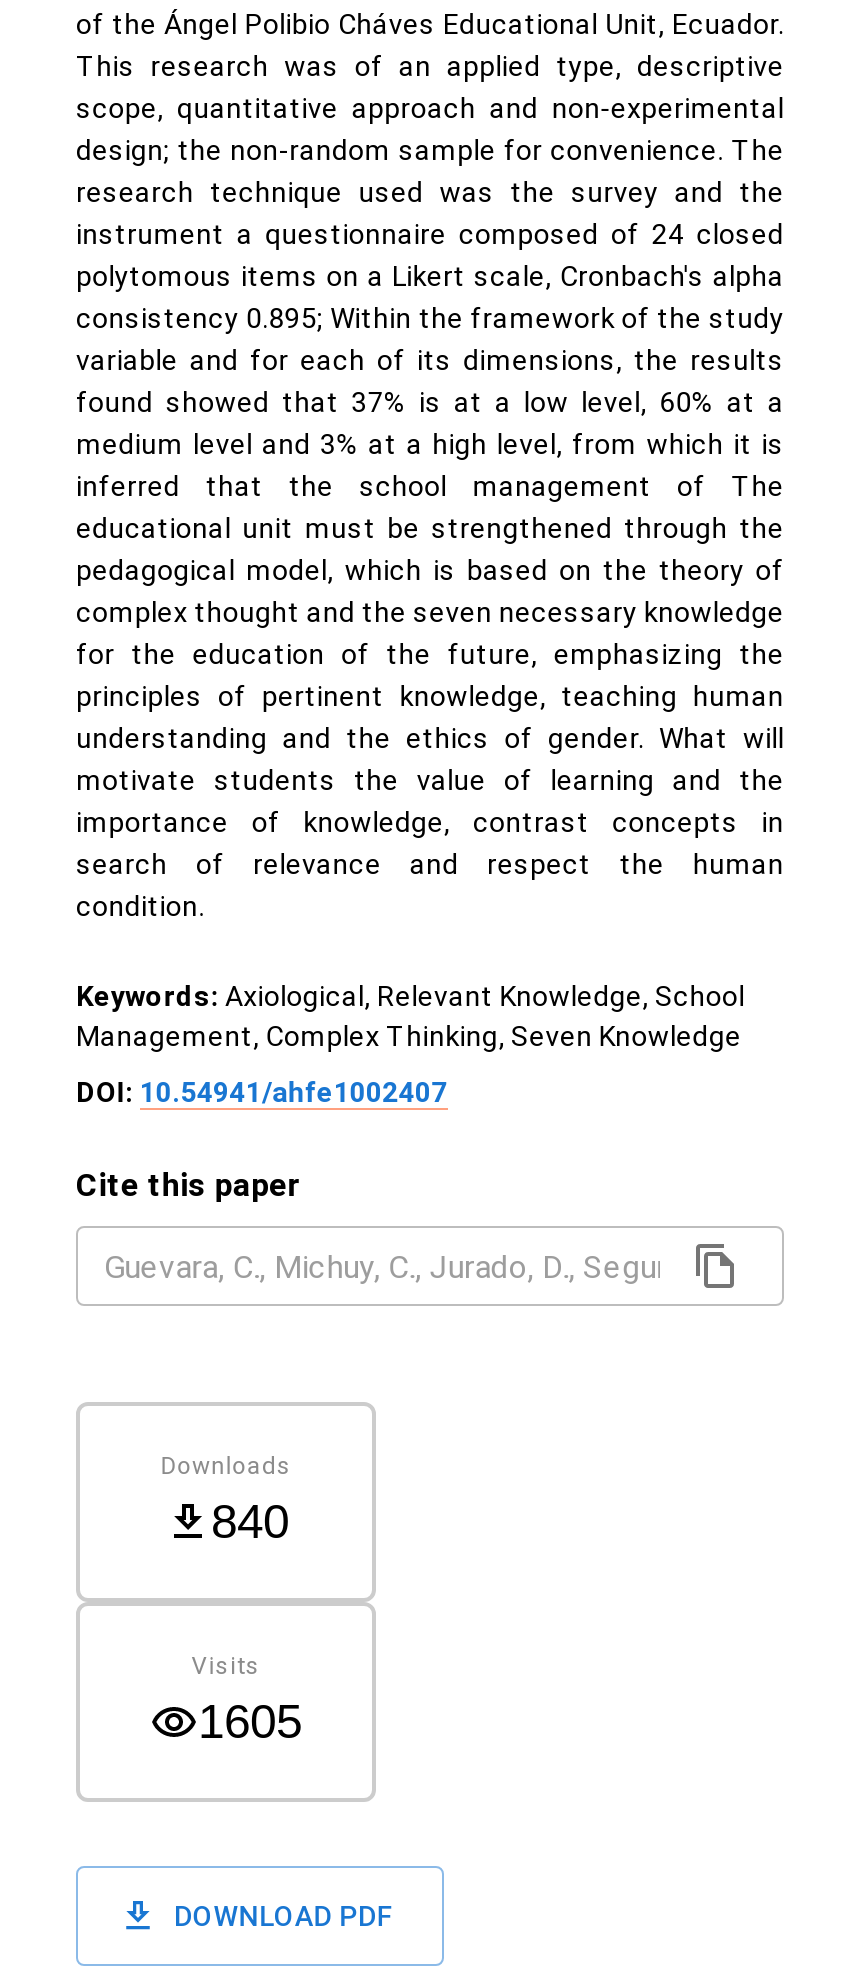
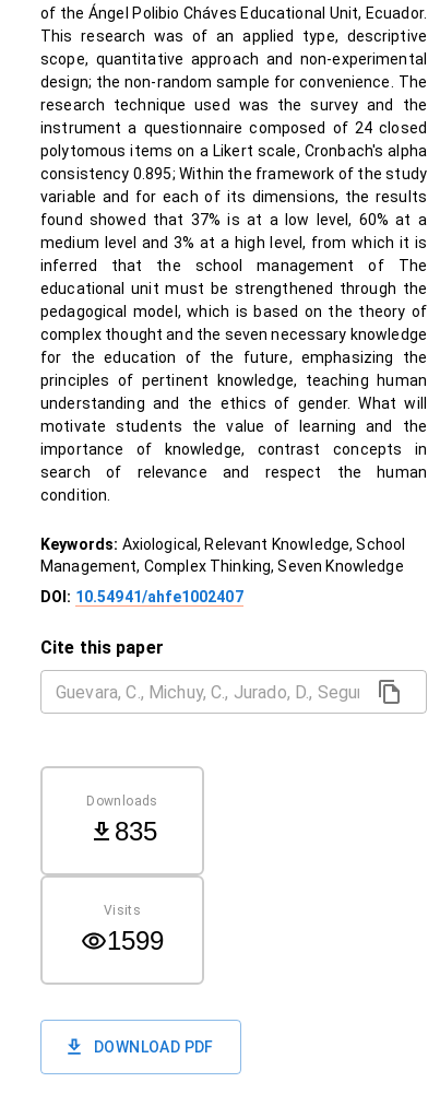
[211,1493,289,1547] 840 -> [114,816,157,845] 835
[198,1693,302,1747] 1605 -> [107,925,164,955] 1599

